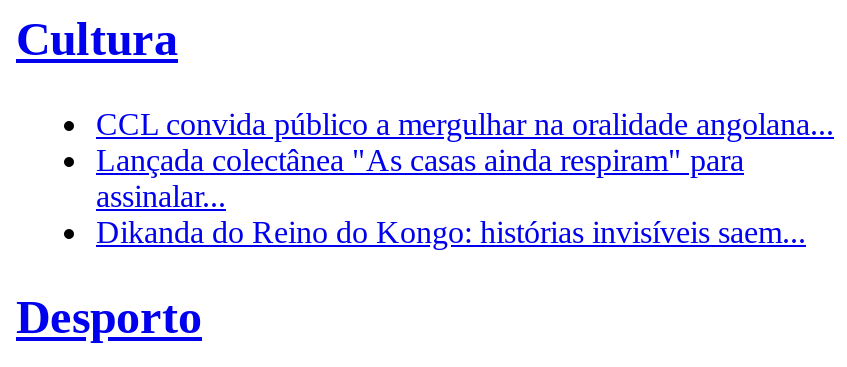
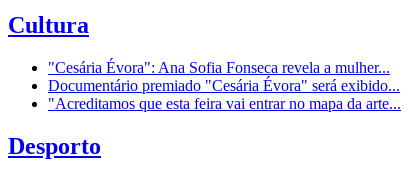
[96,107,834,249] CCL convida público a mergulhar na oralidade angolana... | Lançada colectânea "As casas ainda respiram" para | assinalar... | Dikanda do Reino do Kongo: histórias invisíveis saem... -> [48,59,401,112] "Cesária Évora": Ana Sofia Fonseca revela a mulher... | Documentário premiado "Cesária Évora" será exibido... | "Acreditamos que esta feira vai entrar no mapa da arte...

